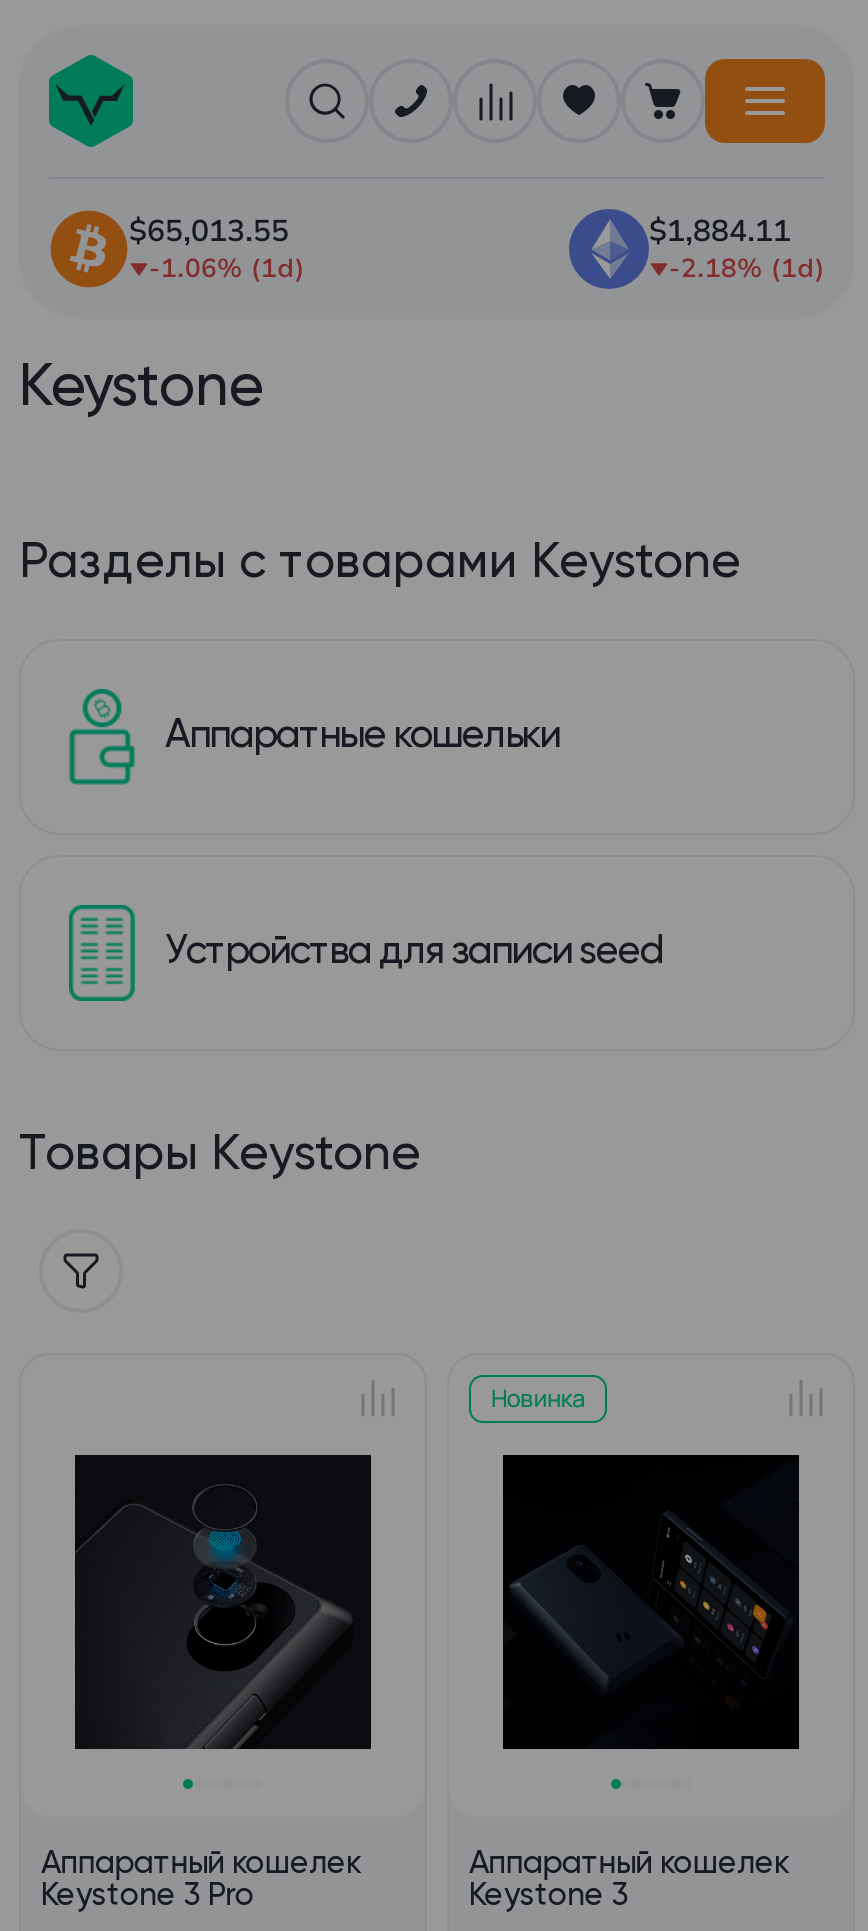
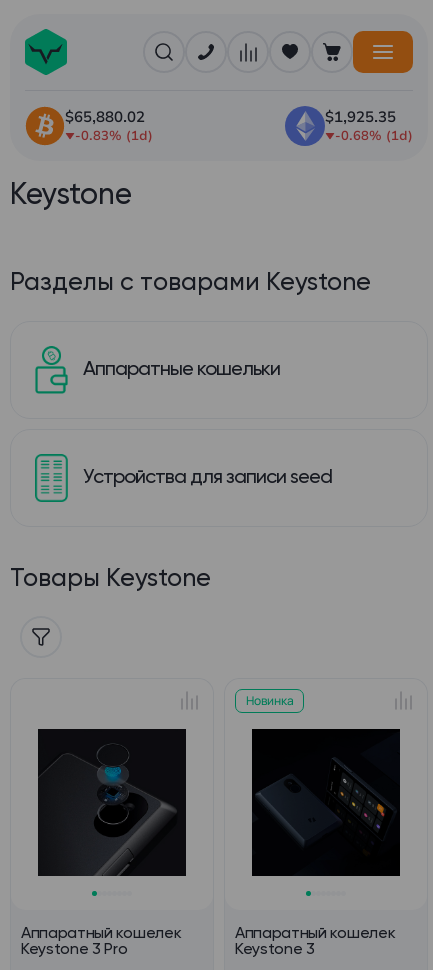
[129,211,289,251] $65,013.55 -> [65,107,145,127] $65,880.02
[649,211,791,251] $1,884.11 -> [325,107,396,127] $1,925.35
[149,251,305,287] -1.06% (1d) -> [75,127,153,145] -0.83% (1d)
[669,251,825,287] -2.18% (1d) -> [335,127,413,145] -0.68% (1d)

